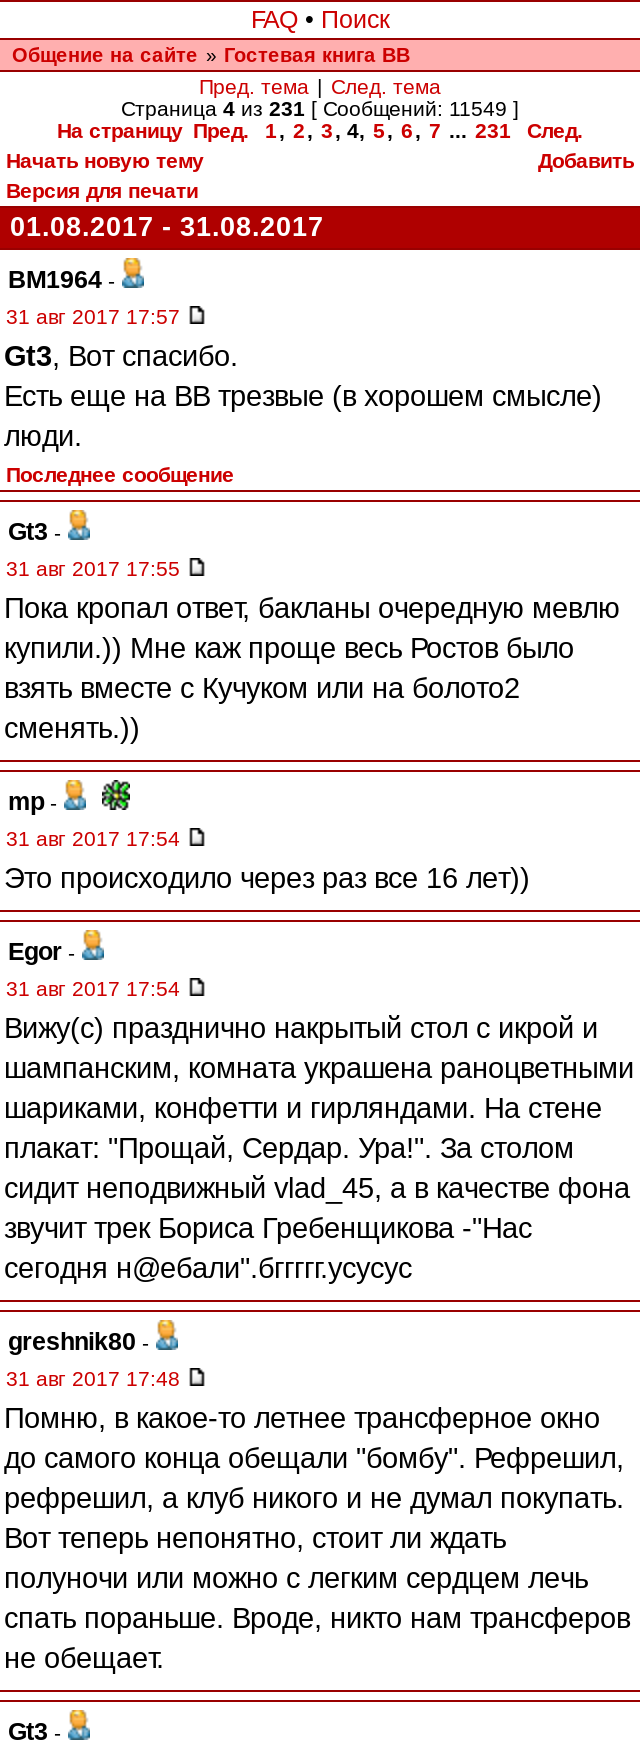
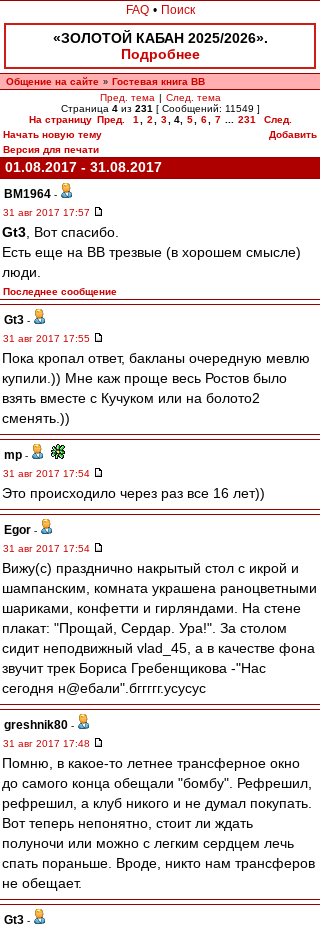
none -> [52,30,267,62] «ЗОЛОТОЙ КАБАН 2025/2026». | Подробнее

